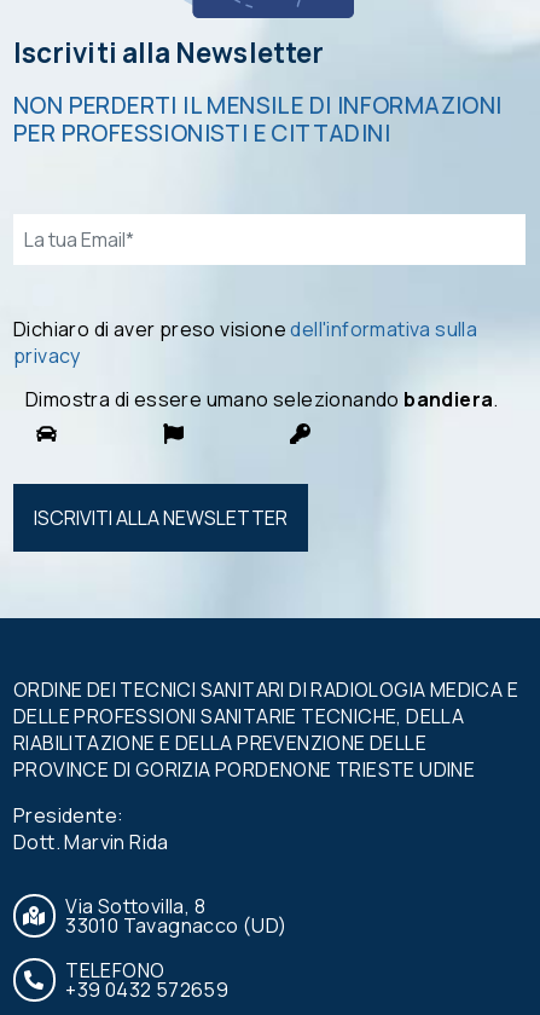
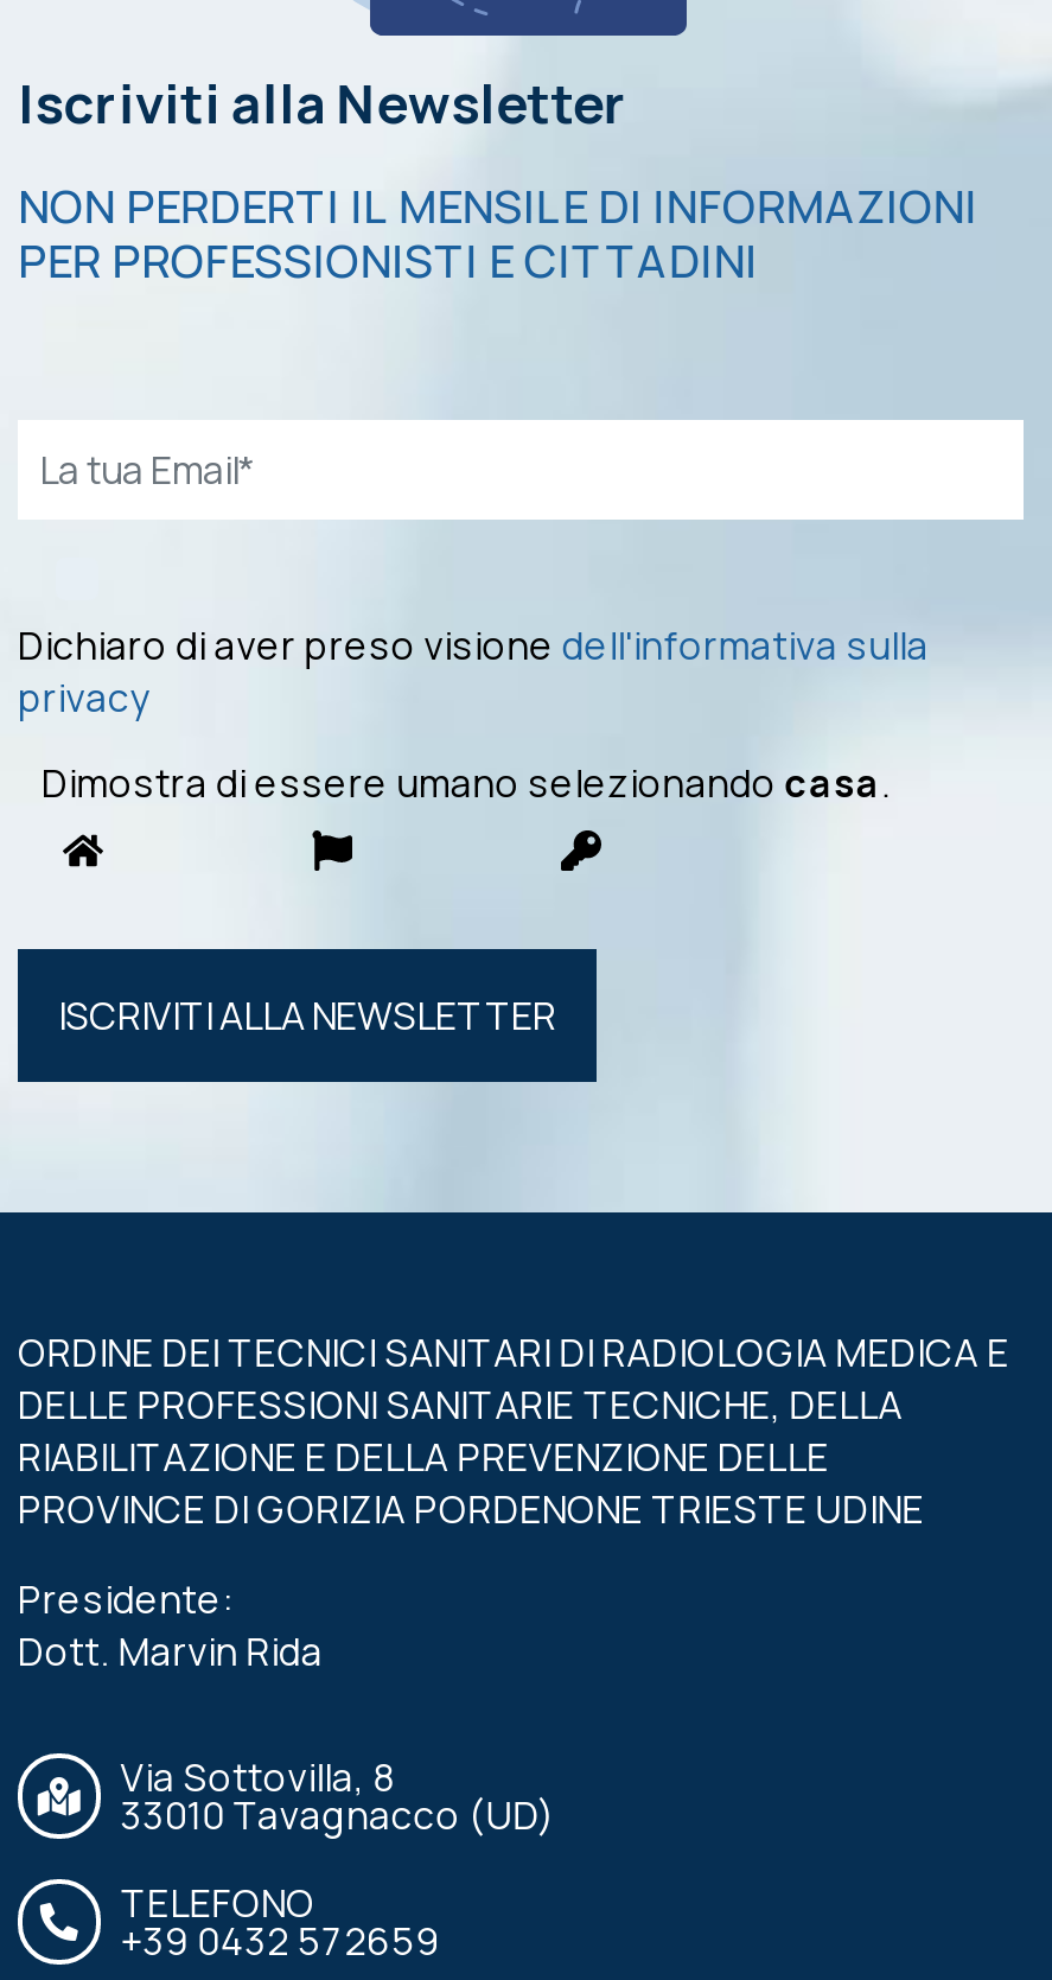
[25,386,499,413] Dimostra di essere umano selezionando bandiera. -> [42,757,891,809] Dimostra di essere umano selezionando casa.

